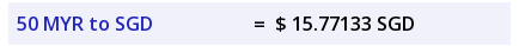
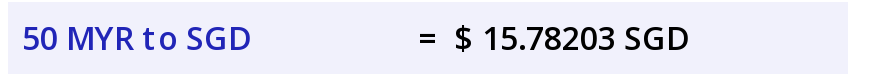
[254,11,415,37] = $ 15.77133 SGD -> [418,16,688,60] = $ 15.78203 SGD

